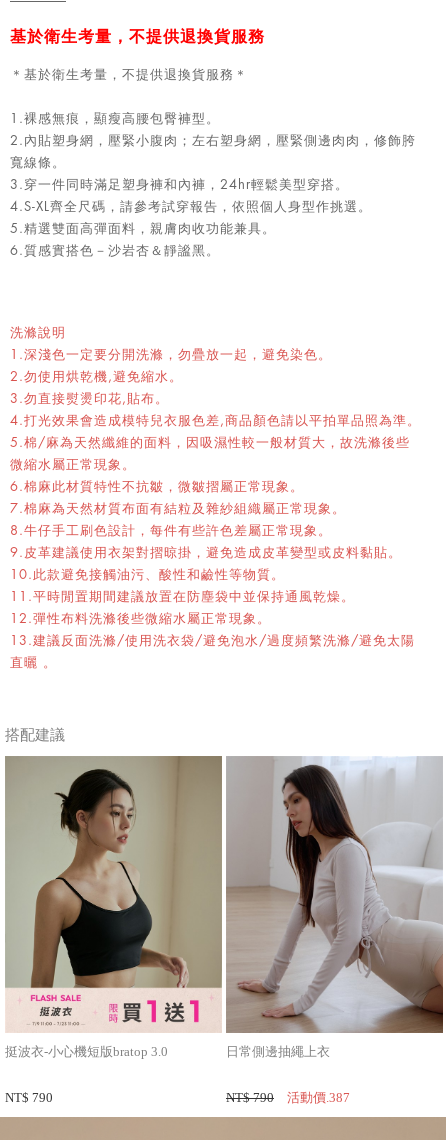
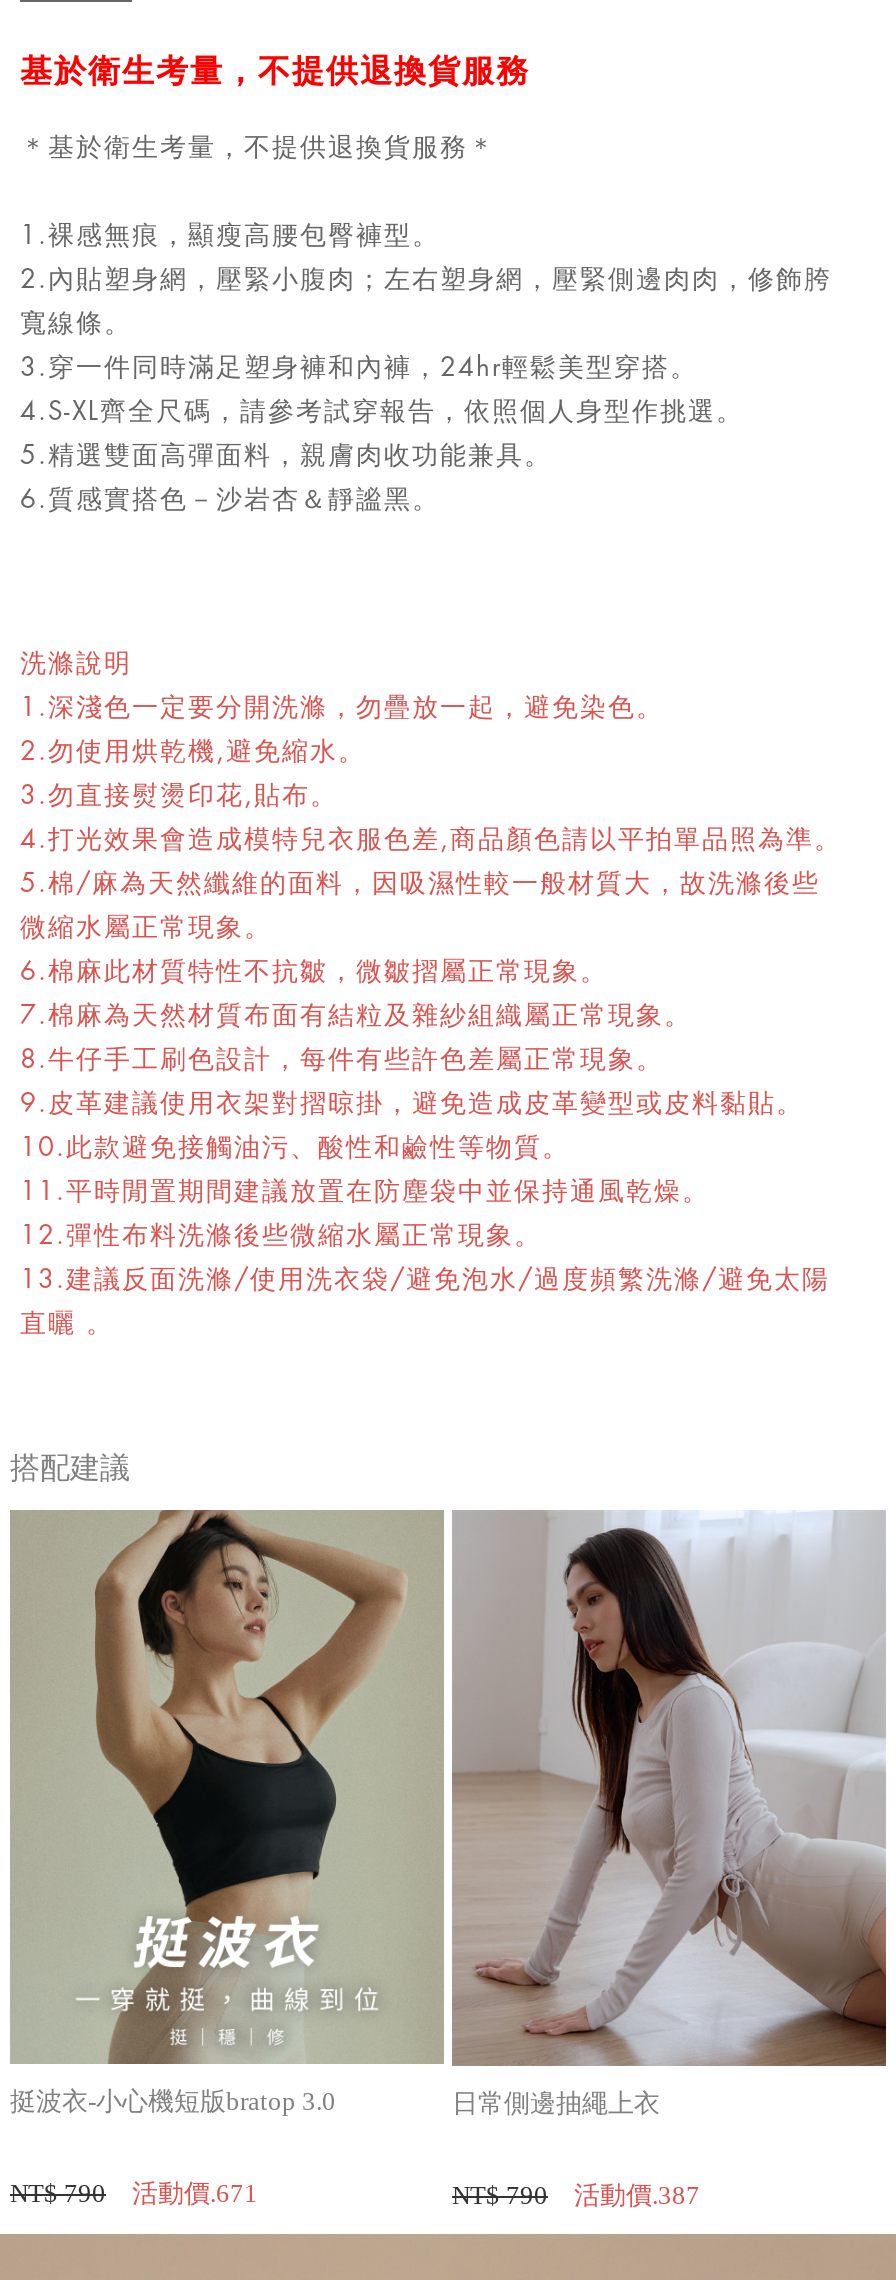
[6,756,221,1031] [image] -> [10,1510,444,2064] [image]
none -> [132,2179,258,2209] 活動價.671

